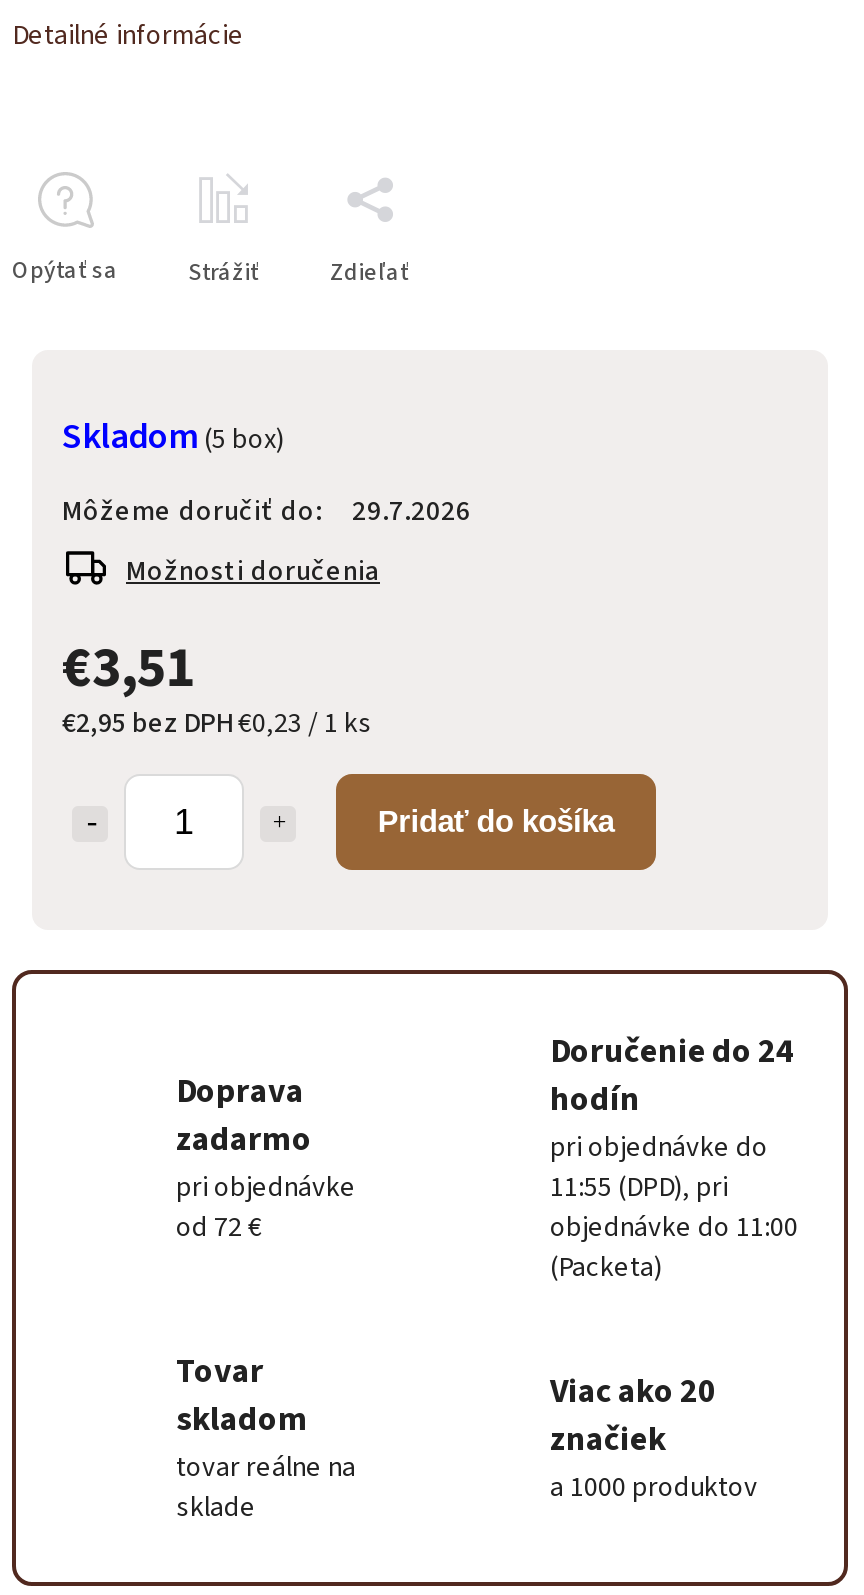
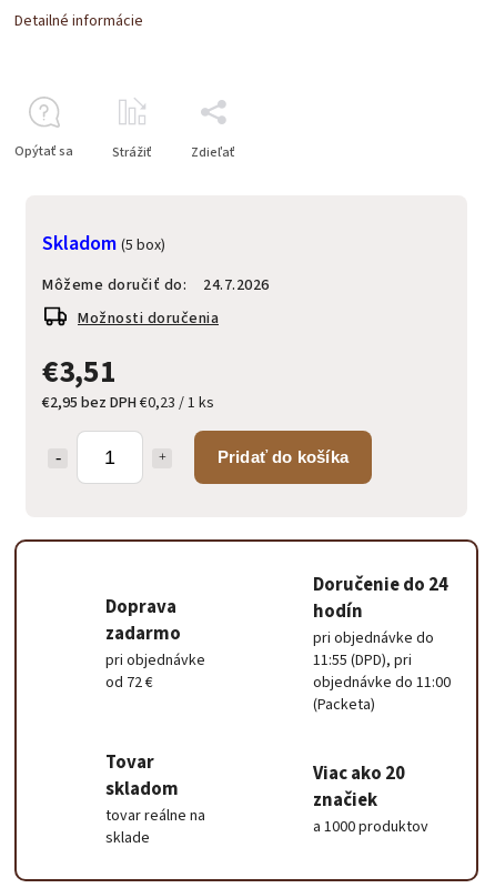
[62,492,471,532] Môžeme doručiť do: 29.7.2026 -> [42,274,269,296] Môžeme doručiť do: 24.7.2026

